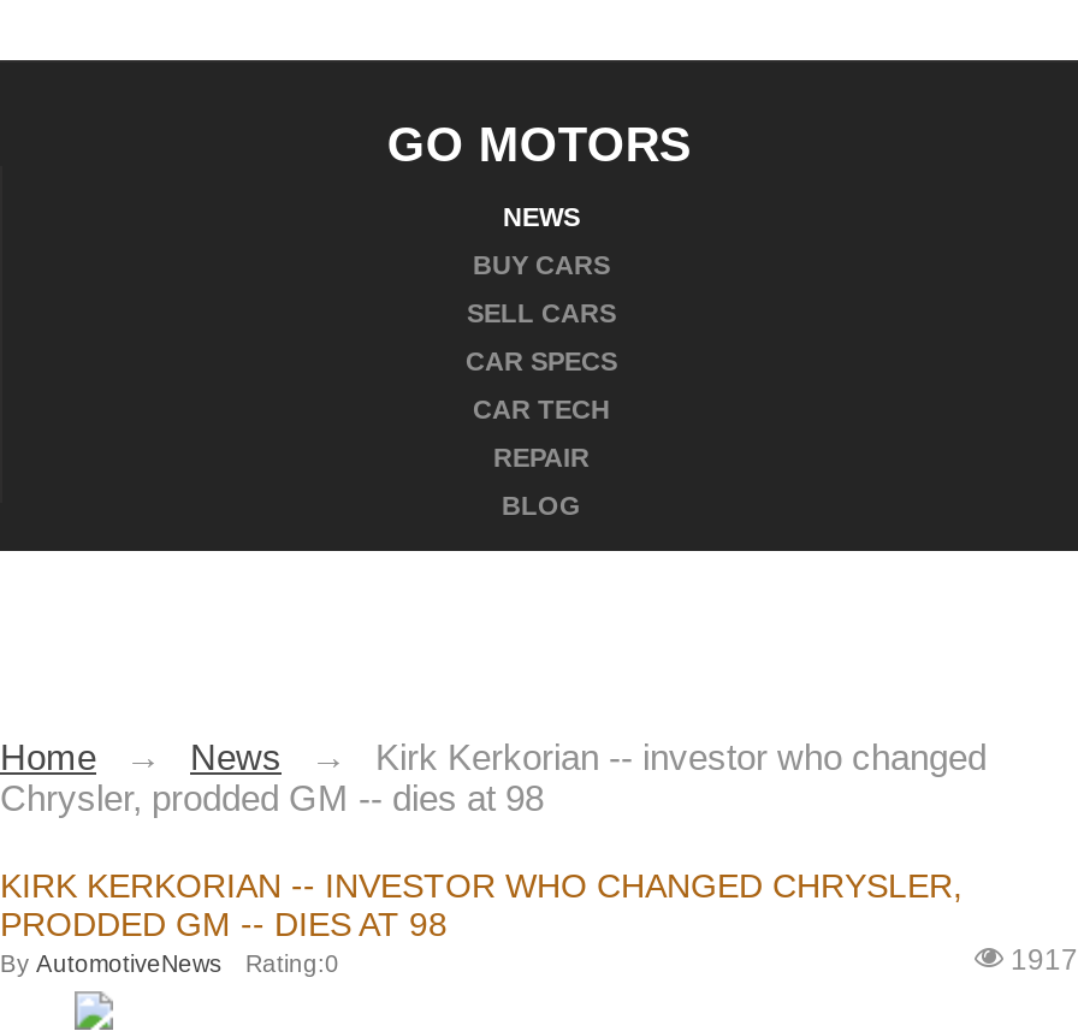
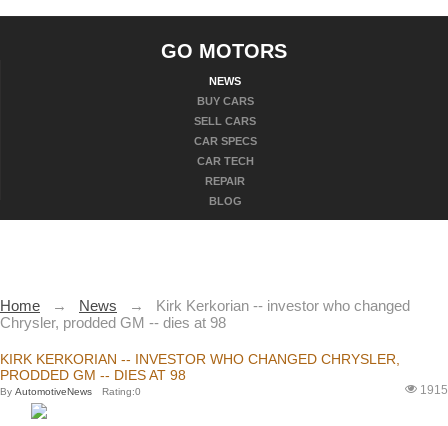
[1003,943,1078,977] 1917 -> [417,383,448,397] 1915

